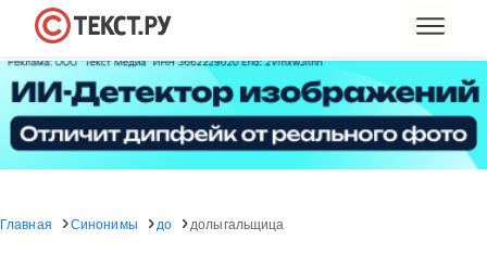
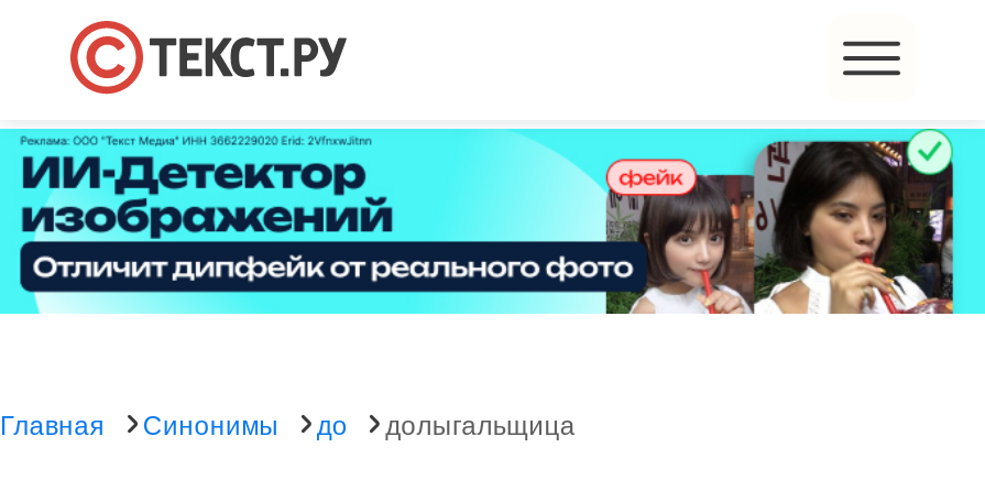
[3,60,480,170] [image] -> [7,127,966,316] [image]

